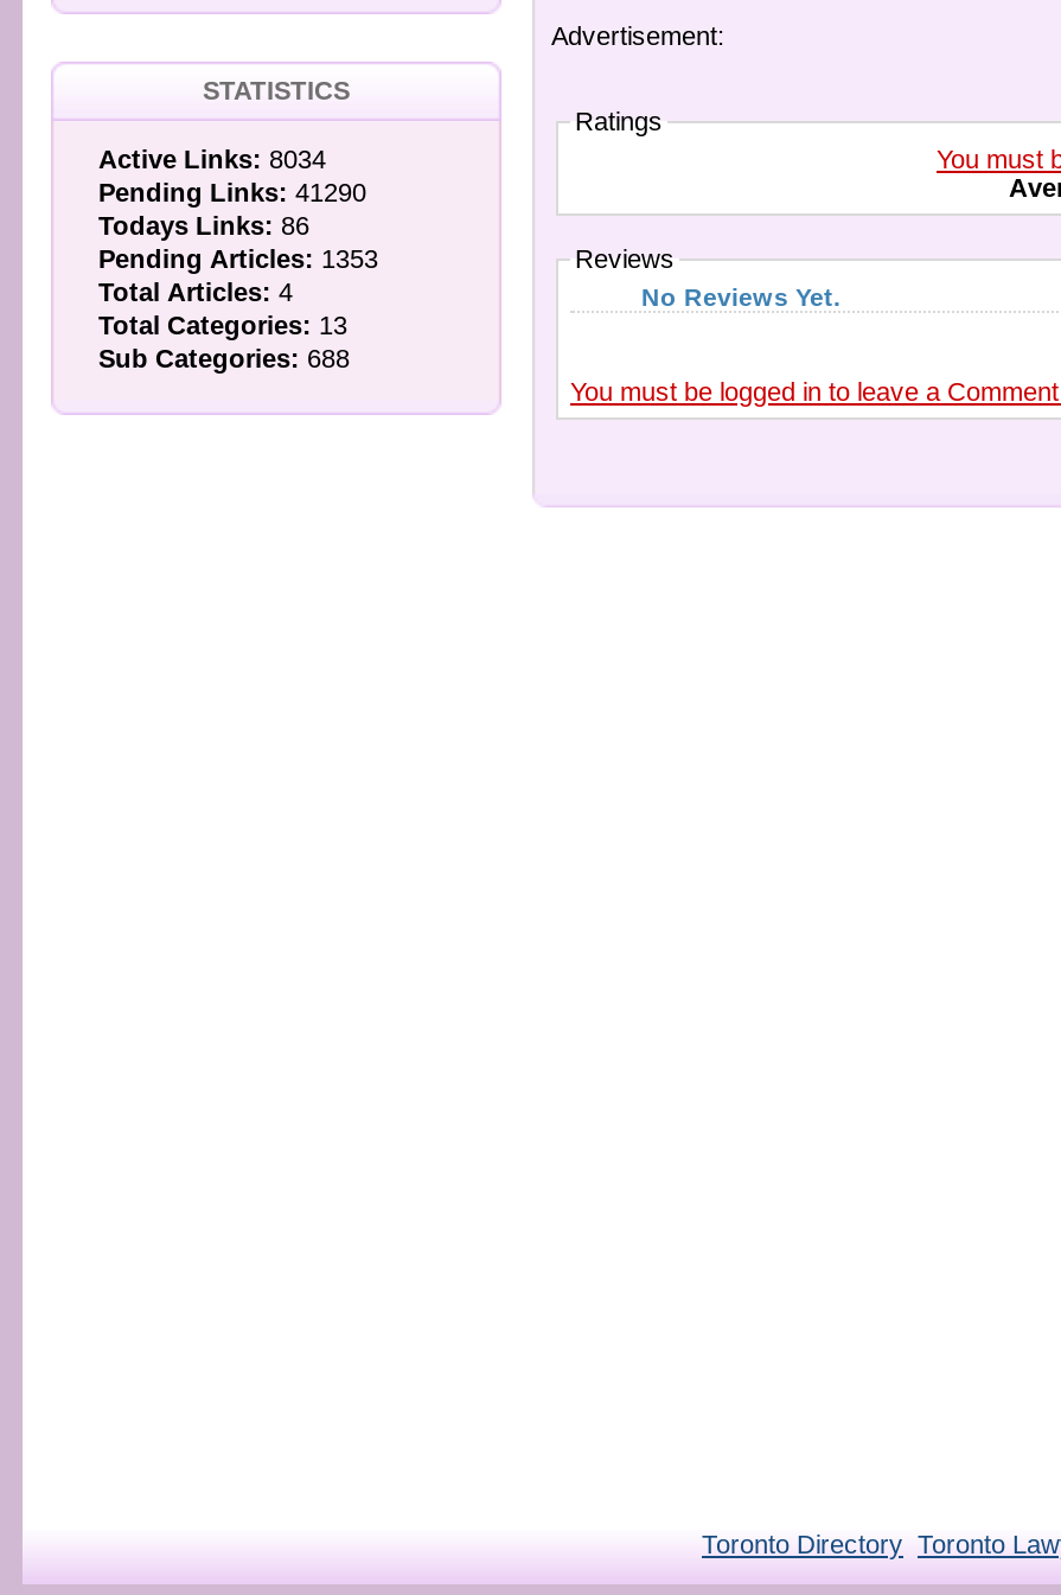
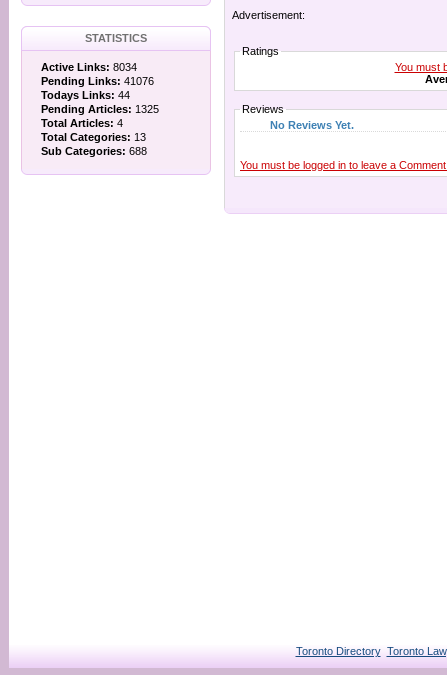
[98,178,366,206] Pending Links: 41290 -> [41,75,154,87] Pending Links: 41076
[98,211,309,240] Todays Links: 86 -> [41,89,130,101] Todays Links: 44
[98,244,378,273] Pending Articles: 1353 -> [41,103,159,115] Pending Articles: 1325

